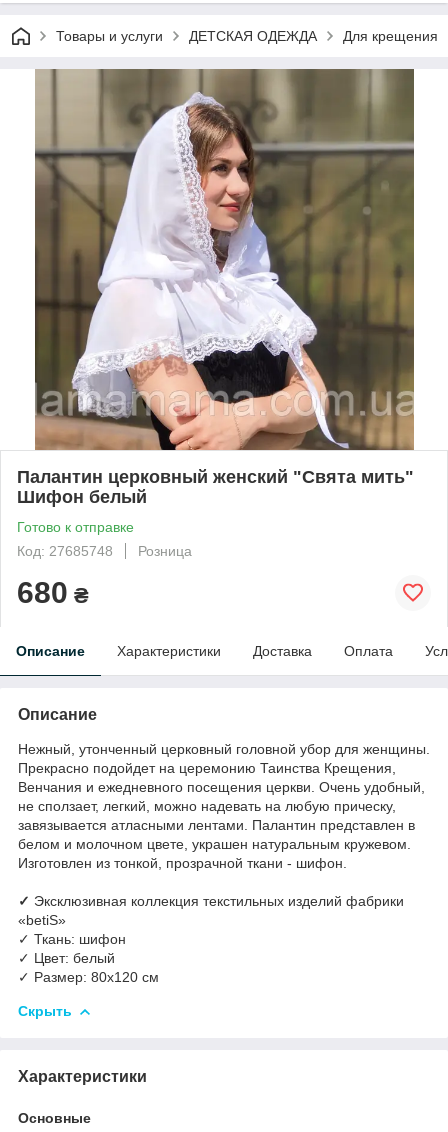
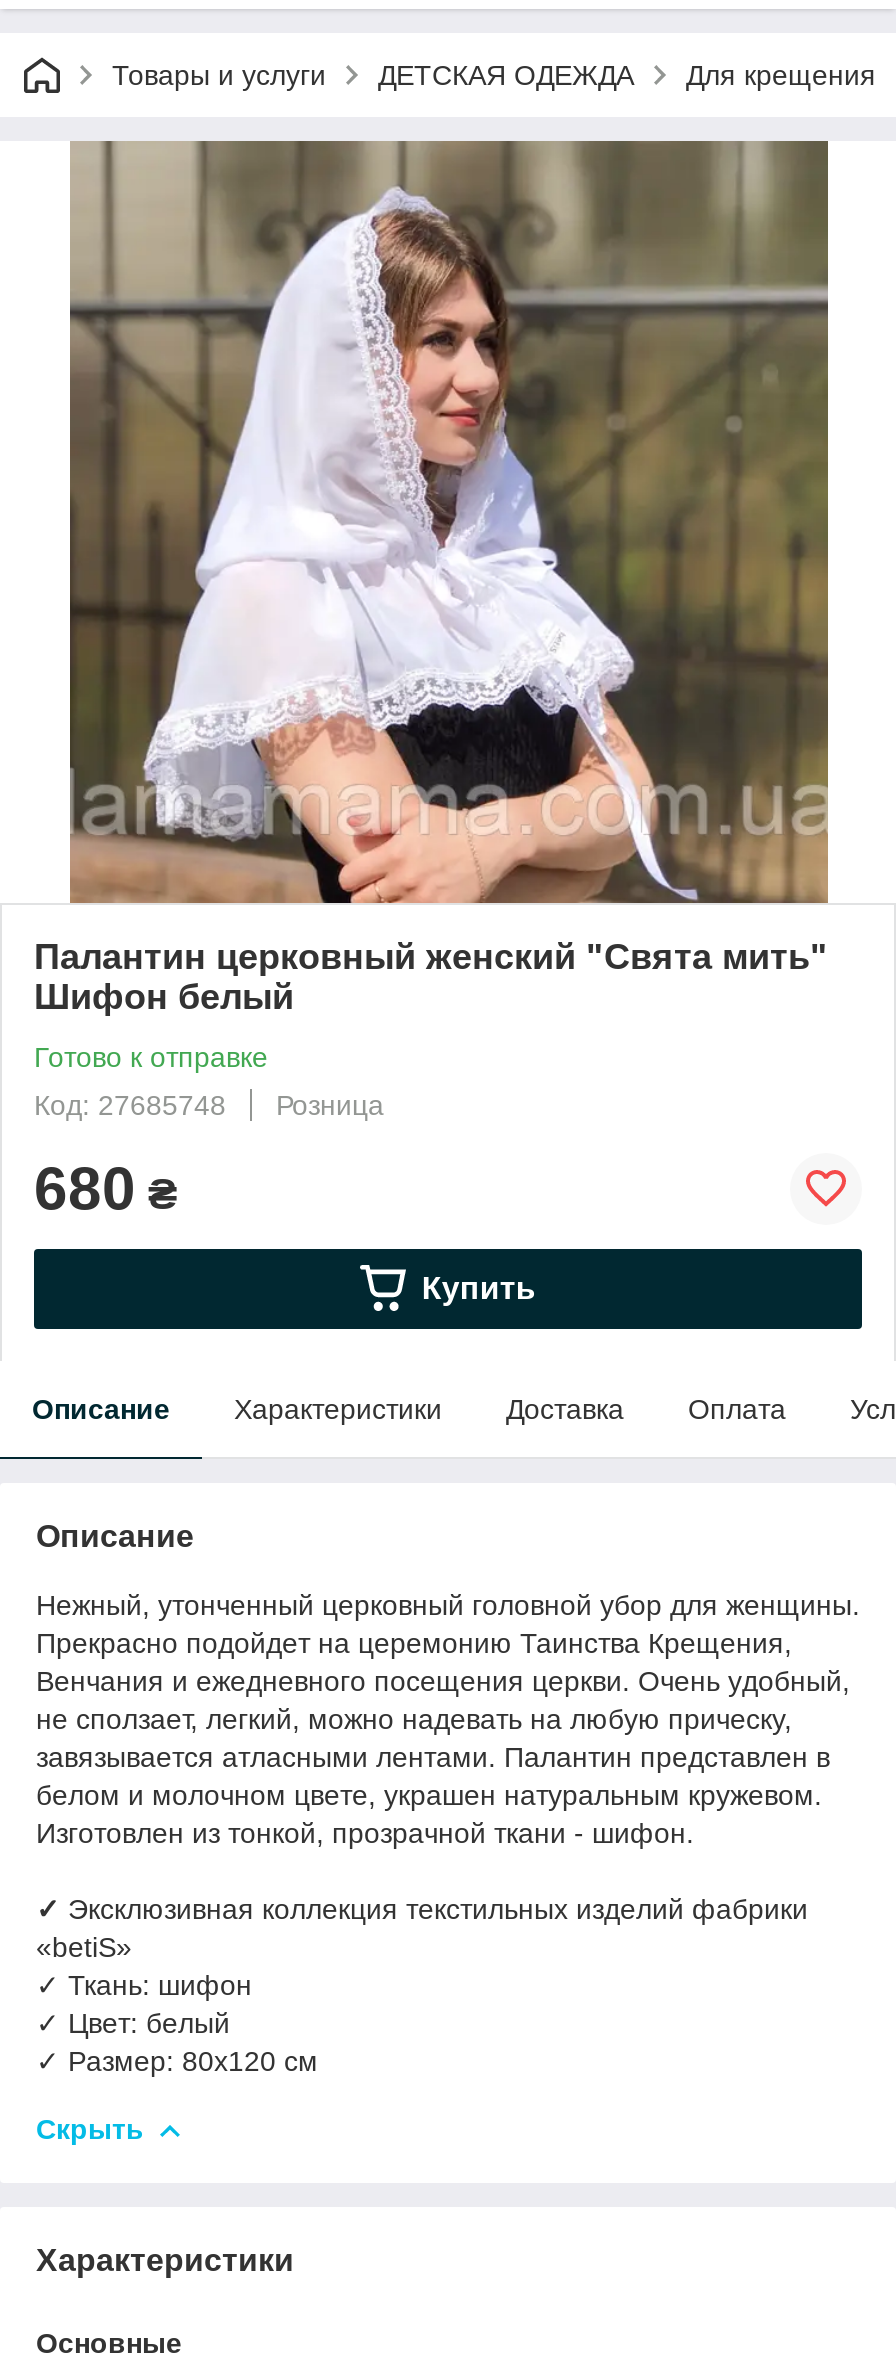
none -> [422,1271,536,1305] Купить

